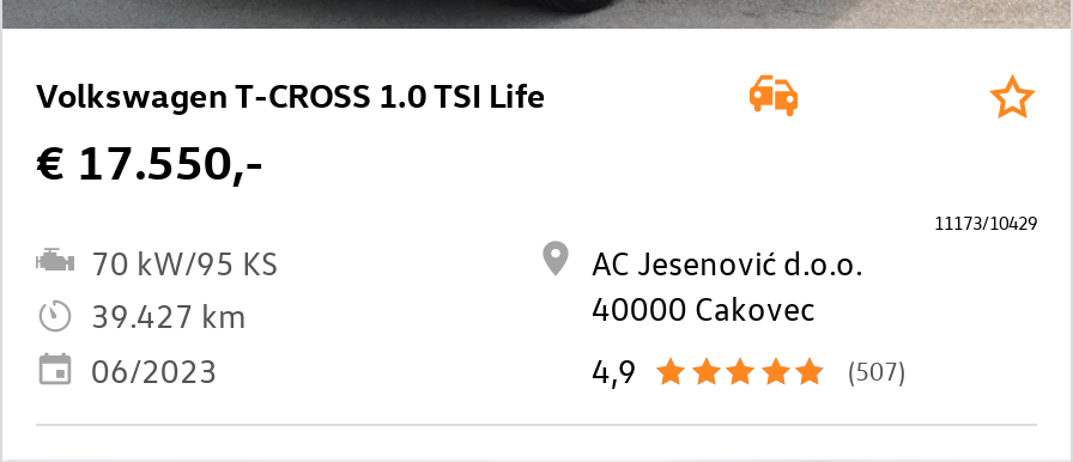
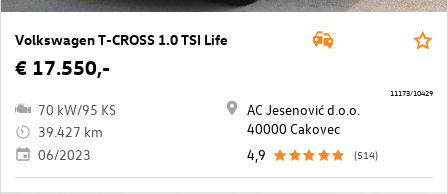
[848,351,905,387] (507) -> [354,146,378,161] (514)

